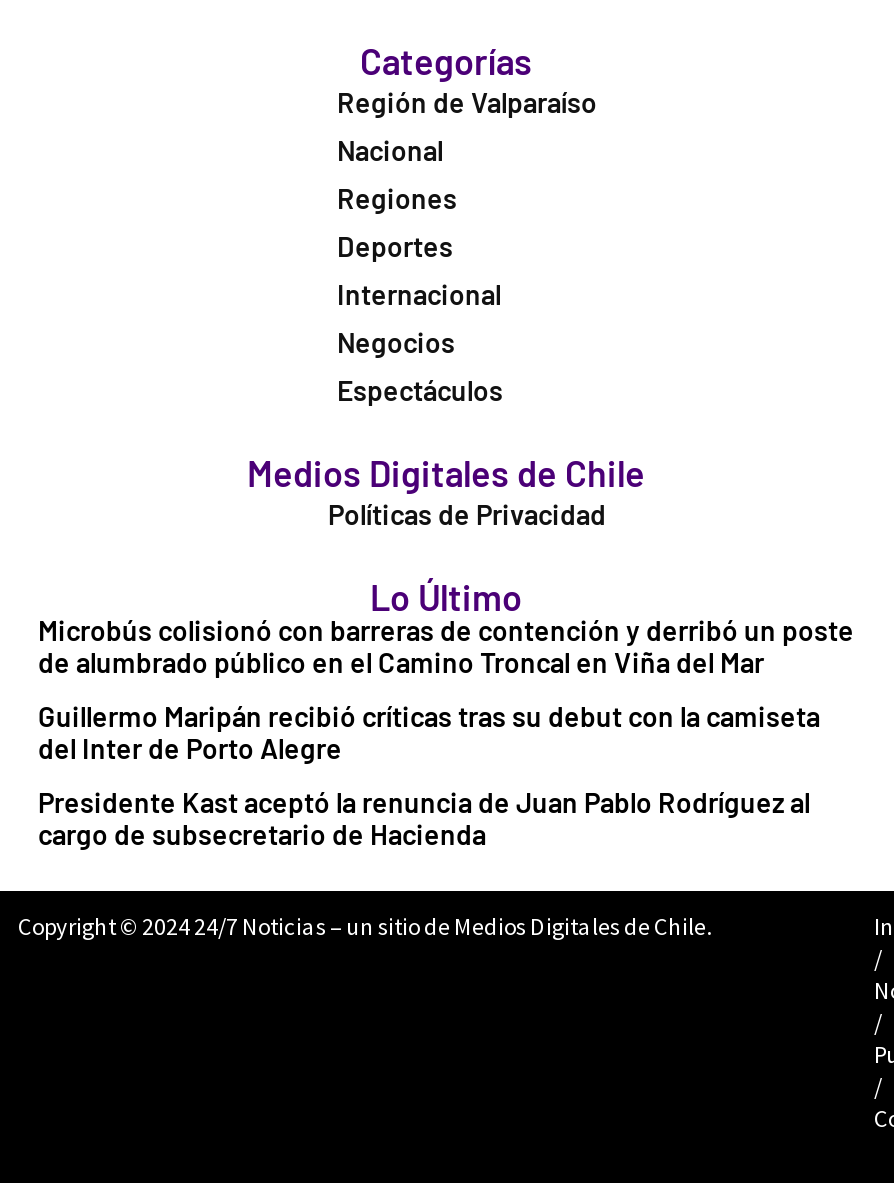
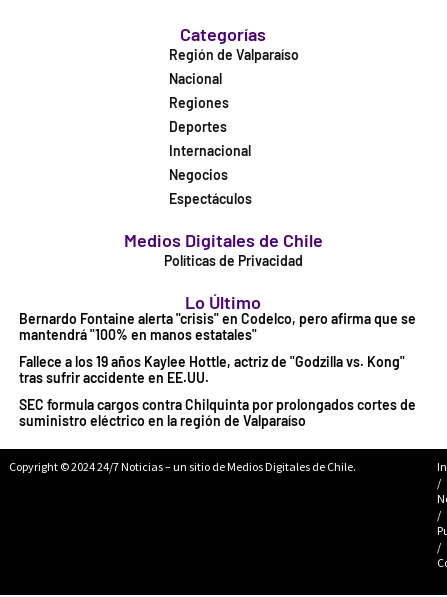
[38,612,854,678] Microbús colisionó con barreras de contención y derribó un poste | de alumbrado público en el Camino Troncal en Viña del Mar -> [19,309,416,342] Bernardo Fontaine alerta "crisis" en Codelco, pero afirma que se | mantendrá "100% en manos estatales"
[38,698,820,764] Guillermo Maripán recibió críticas tras su debut con la camiseta | del Inter de Porto Alegre -> [19,352,405,385] Fallece a los 19 años Kaylee Hottle, actriz de "Godzilla vs. Kong" | tras sufrir accidente en EE.UU.
[38,784,810,850] Presidente Kast aceptó la renuncia de Juan Pablo Rodríguez al | cargo de subsecretario de Hacienda -> [19,395,416,428] SEC formula cargos contra Chilquinta por prolongados cortes de | suministro eléctrico en la región de Valparaíso

